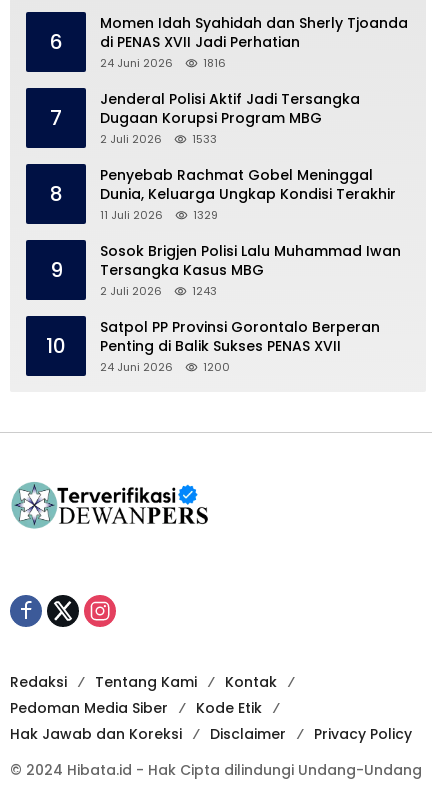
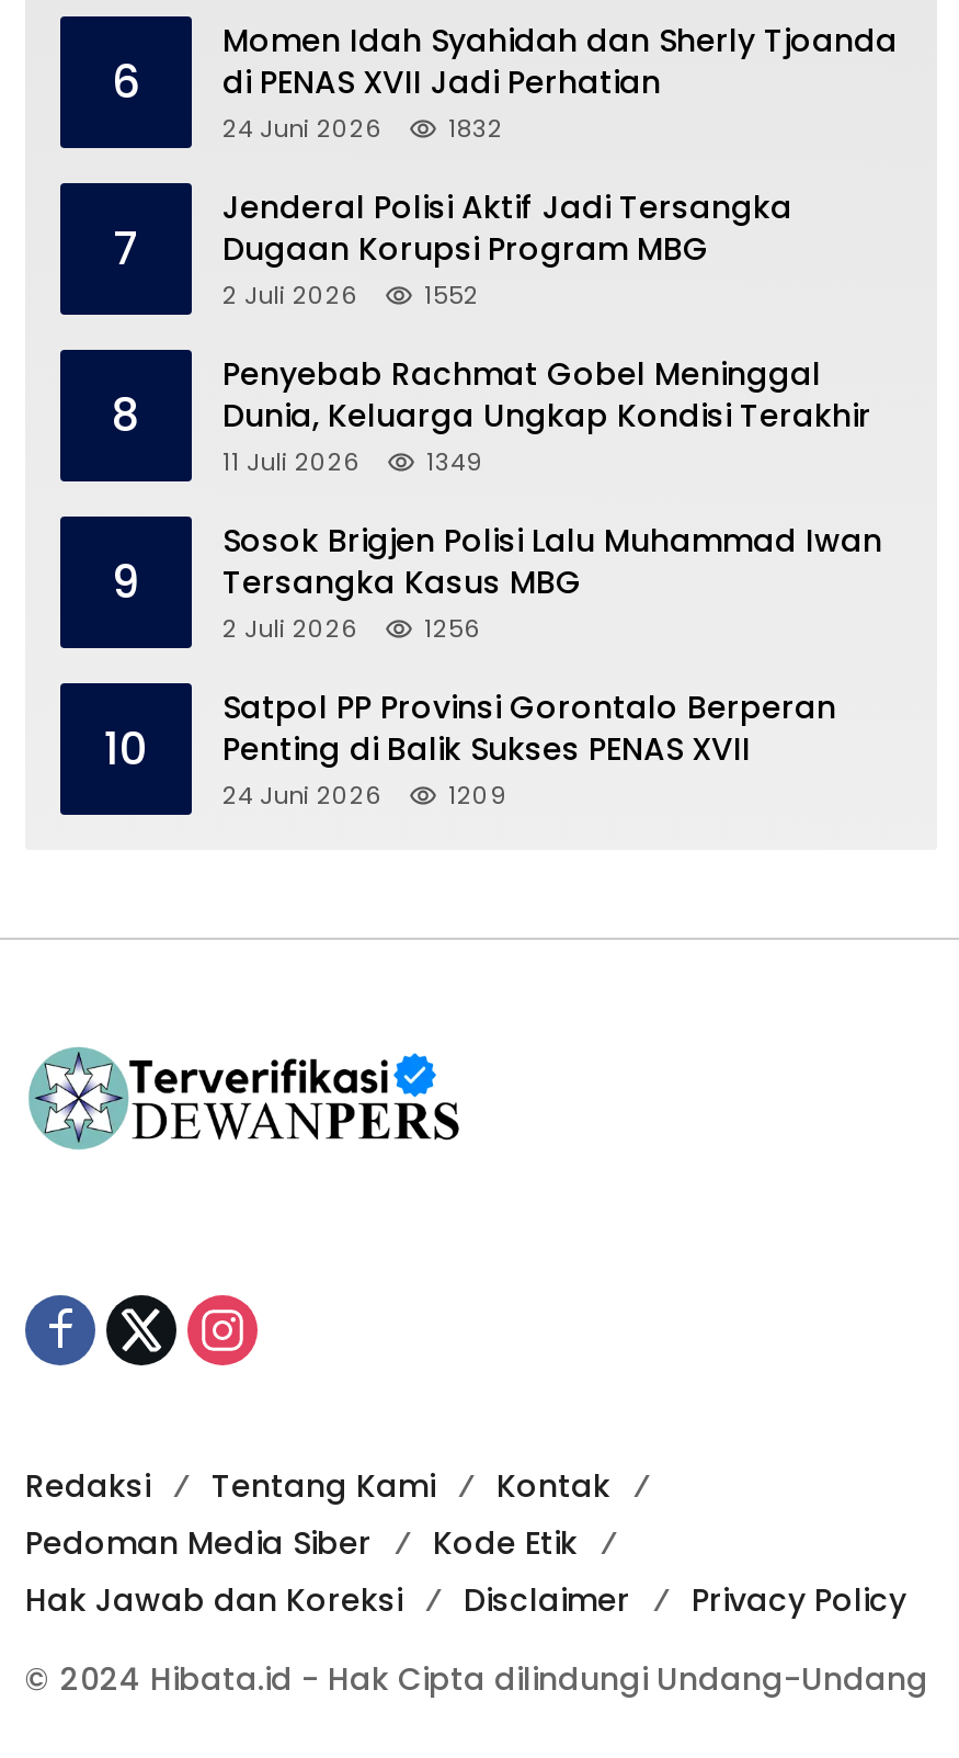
[100,55,226,71] 24 Juni 2026 1816 -> [222,111,503,146] 24 Juni 2026 1832
[100,131,217,147] 2 Juli 2026 1533 -> [222,278,479,313] 2 Juli 2026 1552
[100,207,218,223] 11 Juli 2026 1329 -> [222,444,481,479] 11 Juli 2026 1349
[100,283,217,299] 2 Juli 2026 1243 -> [222,611,481,646] 2 Juli 2026 1256
[100,359,230,375] 24 Juni 2026 1200 -> [222,778,505,813] 24 Juni 2026 1209

